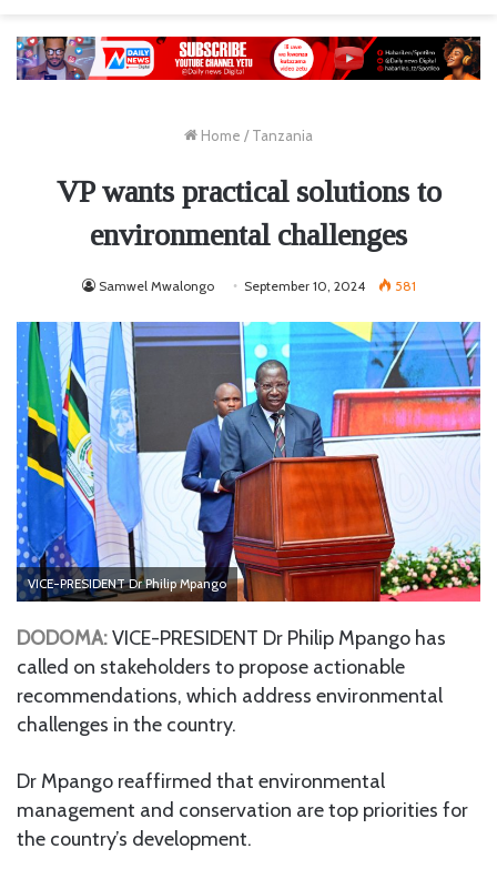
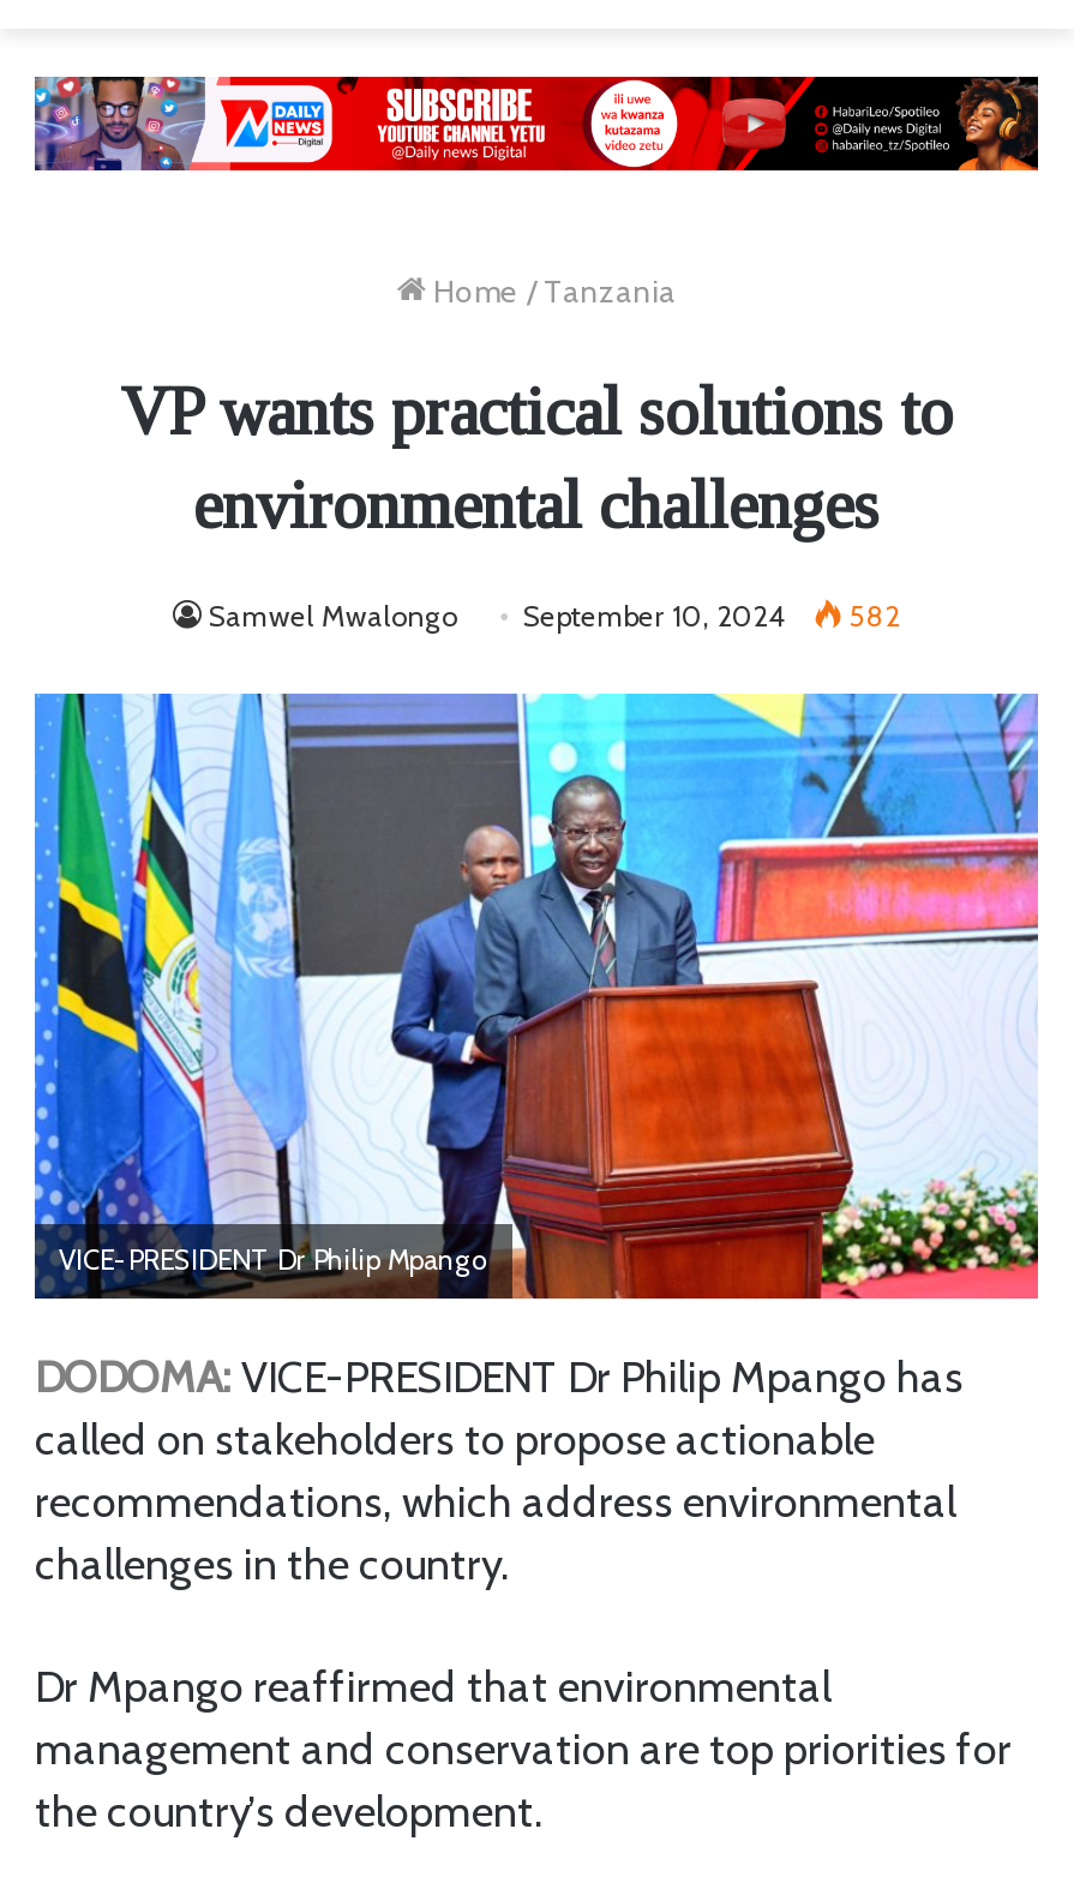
[98,277,415,294] Samwel Mwalongo September 10, 2024 581 -> [209,597,900,633] Samwel Mwalongo September 10, 2024 582

